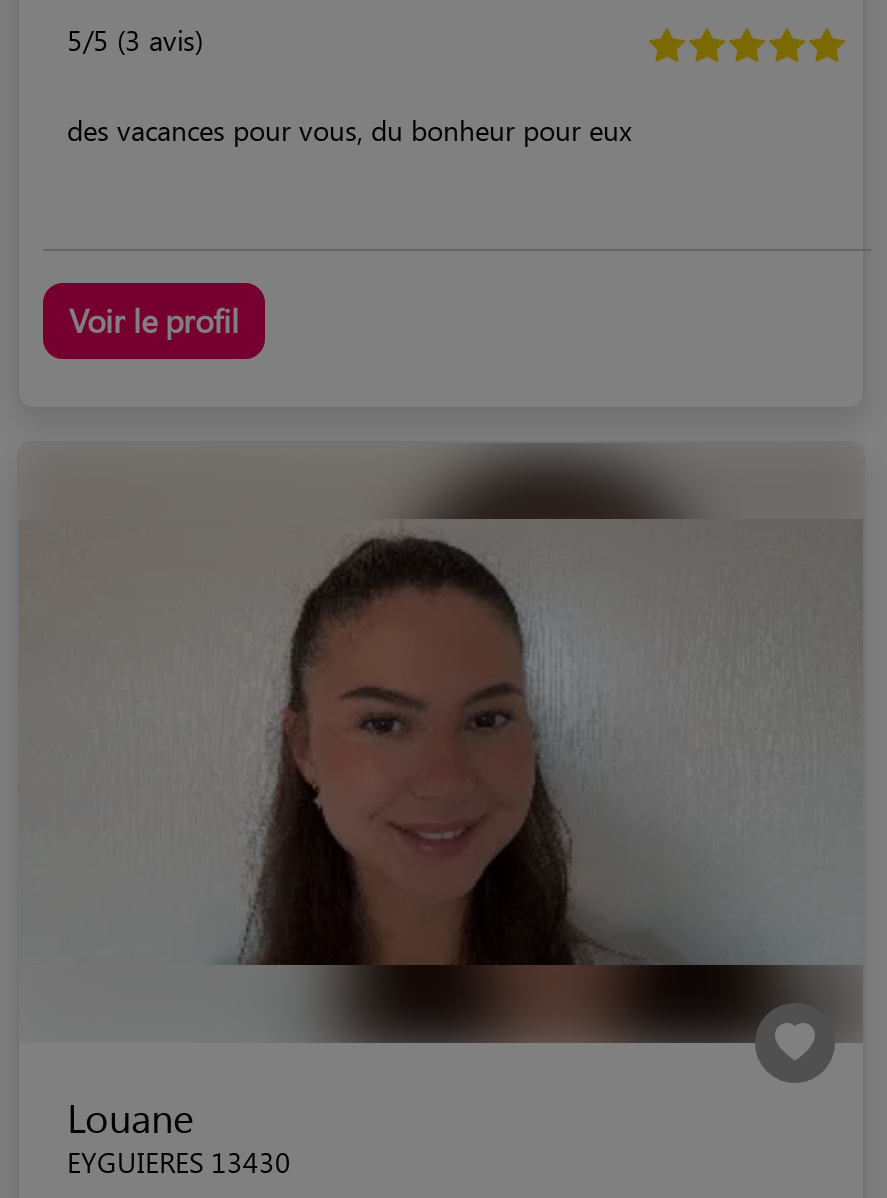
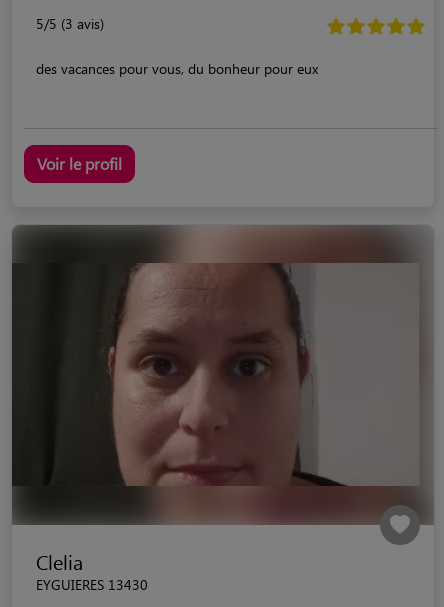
[19,443,861,1142] [image] | Louane -> [11,224,434,574] [image] | Clelia

